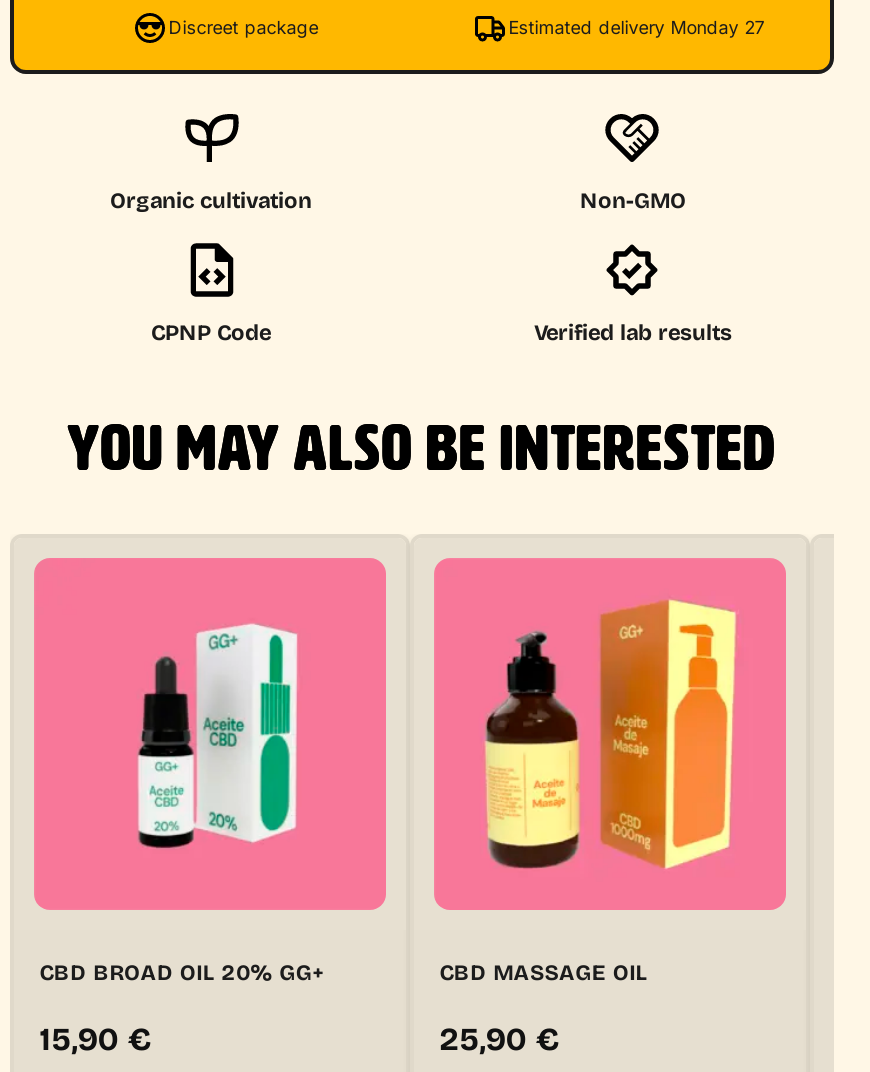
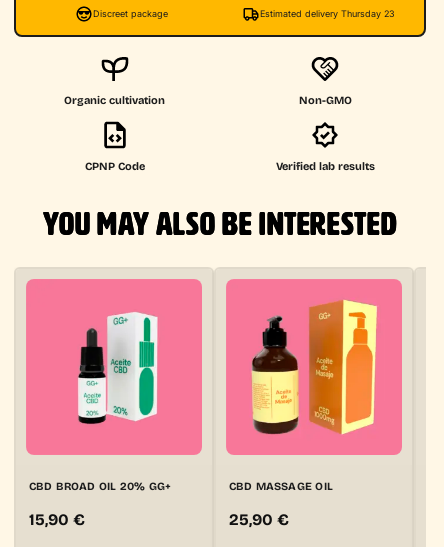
[508,17,764,39] Estimated delivery Monday 27 -> [260,8,395,19] Estimated delivery Thursday 23

